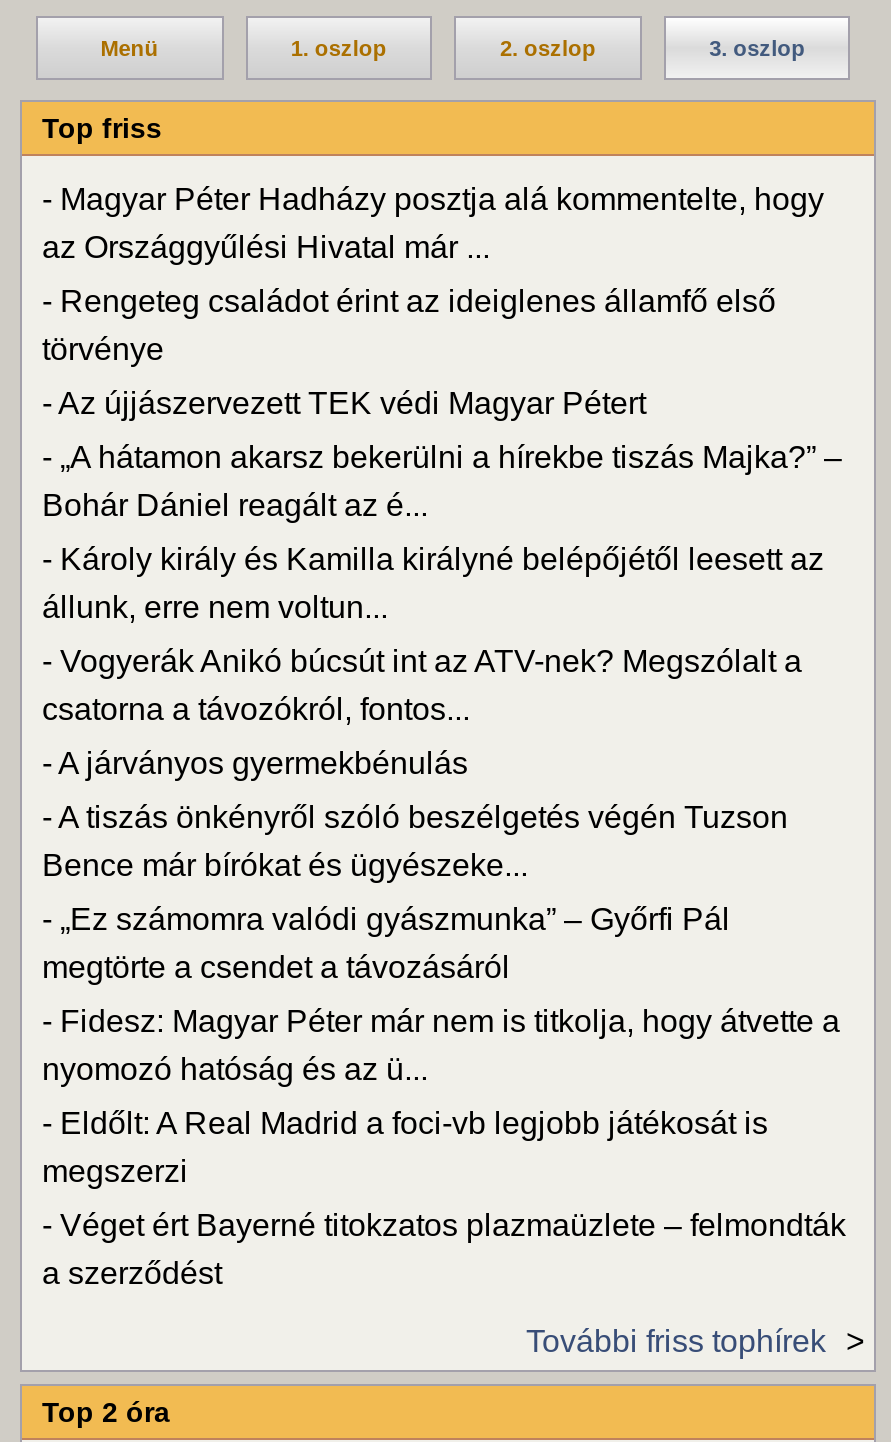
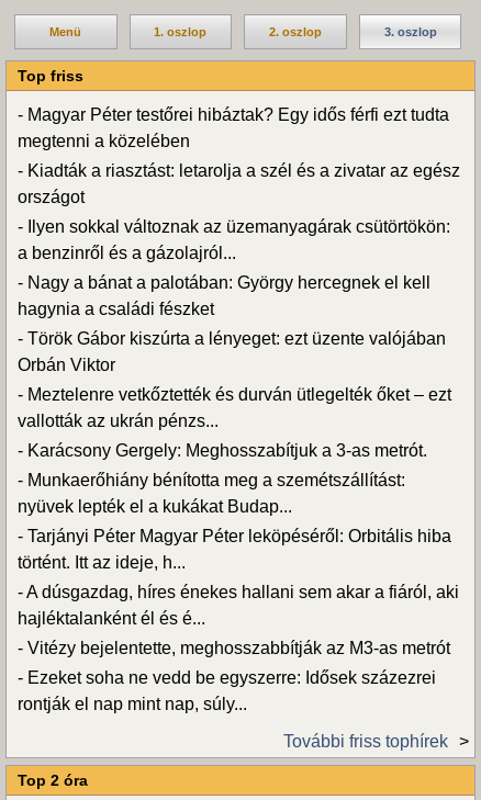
[42,182,824,264] - Magyar Péter Hadházy posztja alá kommentelte, hogy | az Országgyűlési Hivatal már ... -> [18,105,449,150] - Magyar Péter testőrei hibáztak? Egy idős férfi ezt tudta | megtenni a közelében
[42,284,776,366] - Rengeteg családot érint az ideiglenes államfő első | törvénye -> [18,161,460,206] - Kiadták a riasztást: letarolja a szél és a zivatar az egész | országot
[42,386,646,420] - Az újjászervezett TEK védi Magyar Pétert -> [18,217,450,262] - Ilyen sokkal változnak az üzemanyagárak csütörtökön: | a benzinről és a gázolajról...
[42,440,842,522] - „A hátamon akarsz bekerülni a hírekbe tiszás Majka?” – | Bohár Dániel reagált az é... -> [18,273,430,318] - Nagy a bánat a palotában: György hercegnek el kell | hagynia a családi fészket
[42,542,824,624] - Károly király és Kamilla királyné belépőjétől leesett az | állunk, erre nem voltun... -> [18,329,446,374] - Török Gábor kiszúrta a lényeget: ezt üzente valójában | Orbán Viktor
[42,644,802,726] - Vogyerák Anikó búcsút int az ATV-nek? Megszólalt a | csatorna a távozókról, fontos... -> [18,385,451,430] - Meztelenre vetkőztették és durván ütlegelték őket – ezt | vallották az ukrán pénzs...
[42,746,468,780] - A járványos gyermekbénulás -> [18,441,427,460] - Karácsony Gergely: Meghosszabítjuk a 3-as metrót.
[42,800,788,882] - A tiszás önkényről szóló beszélgetés végén Tuzson | Bence már bírókat és ügyészeke... -> [18,471,405,516] - Munkaerőhiány bénította meg a szemétszállítást: | nyüvek lepték el a kukákat Budap...
[42,902,730,984] - „Ez számomra valódi gyászmunka” – Győrfi Pál | megtörte a csendet a távozásáról -> [18,527,451,572] - Tarjányi Péter Magyar Péter leköpéséről: Orbitális hiba | történt. Itt az ideje, h...
[42,1004,840,1086] - Fidesz: Magyar Péter már nem is titkolja, hogy átvette a | nyomozó hatóság és az ü... -> [18,583,459,628] - A dúsgazdag, híres énekes hallani sem akar a fiáról, aki | hajléktalanként él és é...
[42,1106,768,1188] - Eldőlt: A Real Madrid a foci-vb legjobb játékosát is | megszerzi -> [18,639,450,657] - Vitézy bejelentette, meghosszabbítják az M3-as metrót
[42,1208,846,1290] - Véget ért Bayerné titokzatos plazmaüzlete – felmondták | a szerződést -> [18,668,436,713] - Ezeket soha ne vedd be egyszerre: Idősek százezrei | rontják el nap mint nap, súly...

